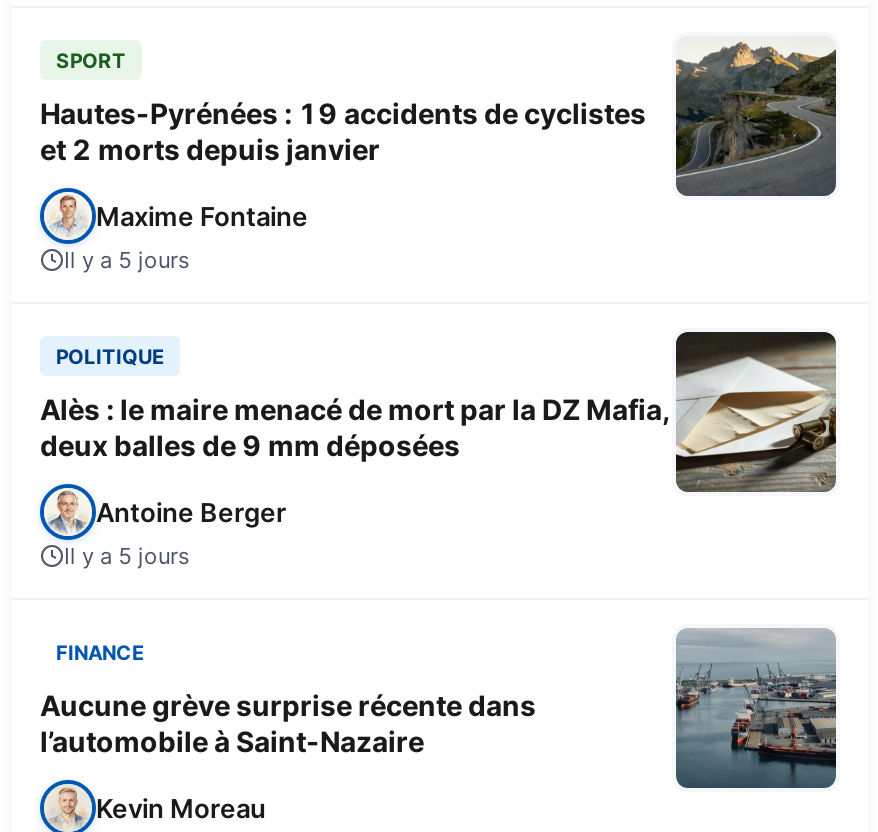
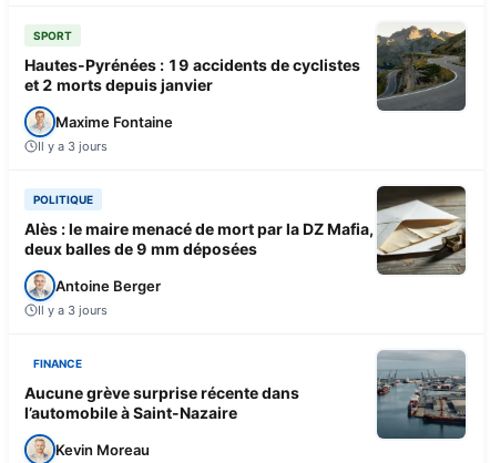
[64,245,190,273] Il y a 5 jours -> [38,138,108,154] Il y a 3 jours
[64,541,190,569] Il y a 5 jours -> [38,302,108,317] Il y a 3 jours

